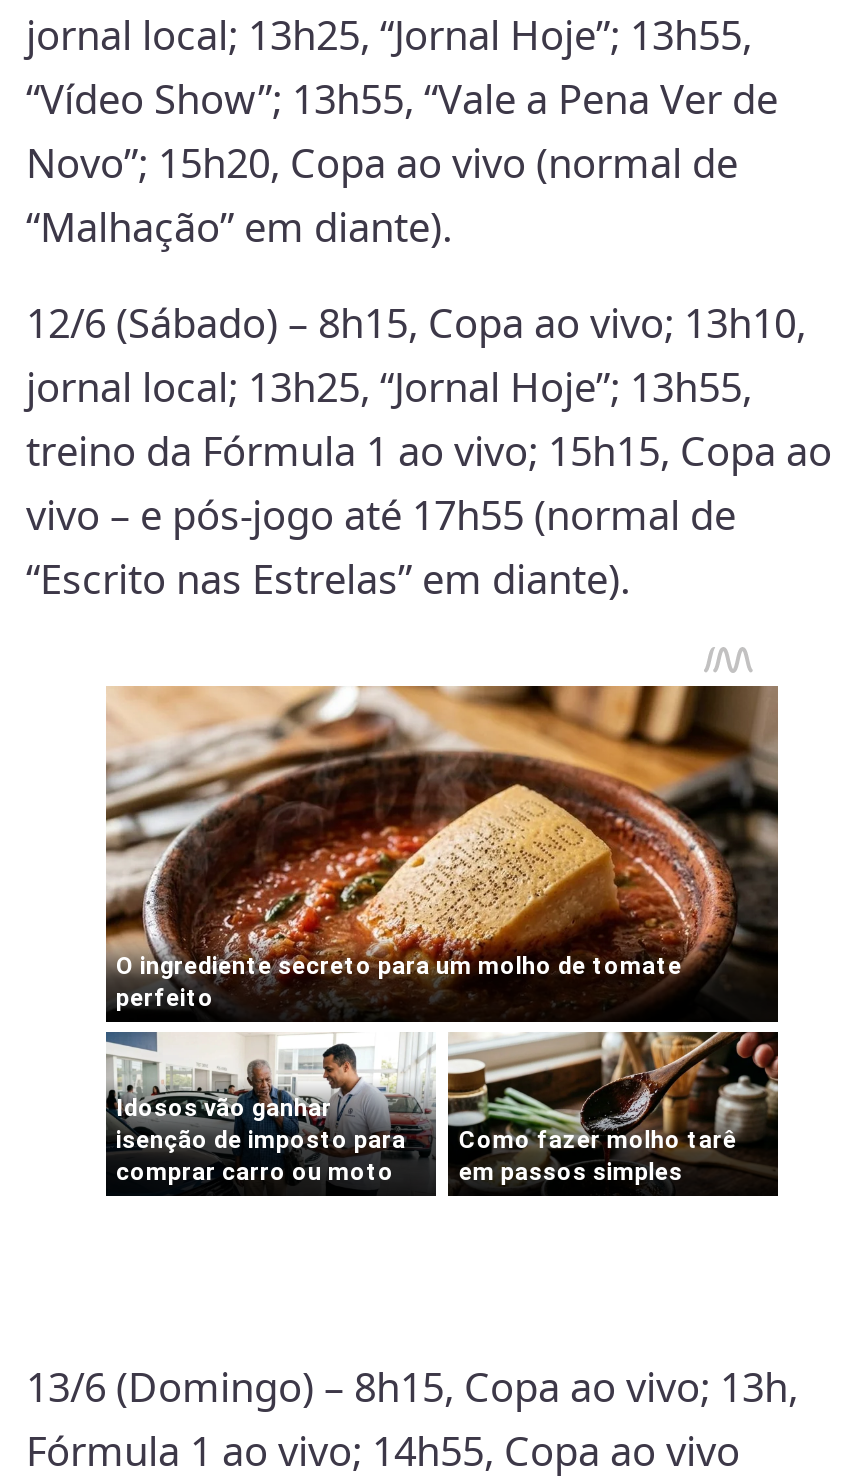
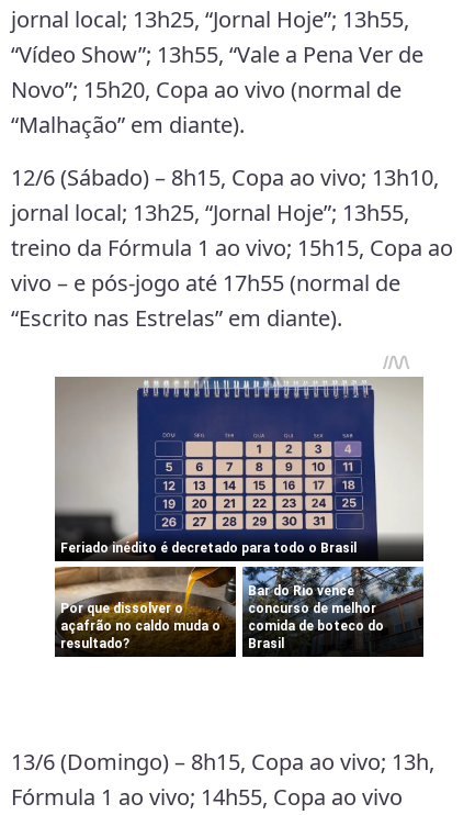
[104,684,780,1188] [image] -> [54,376,425,651] [image]

